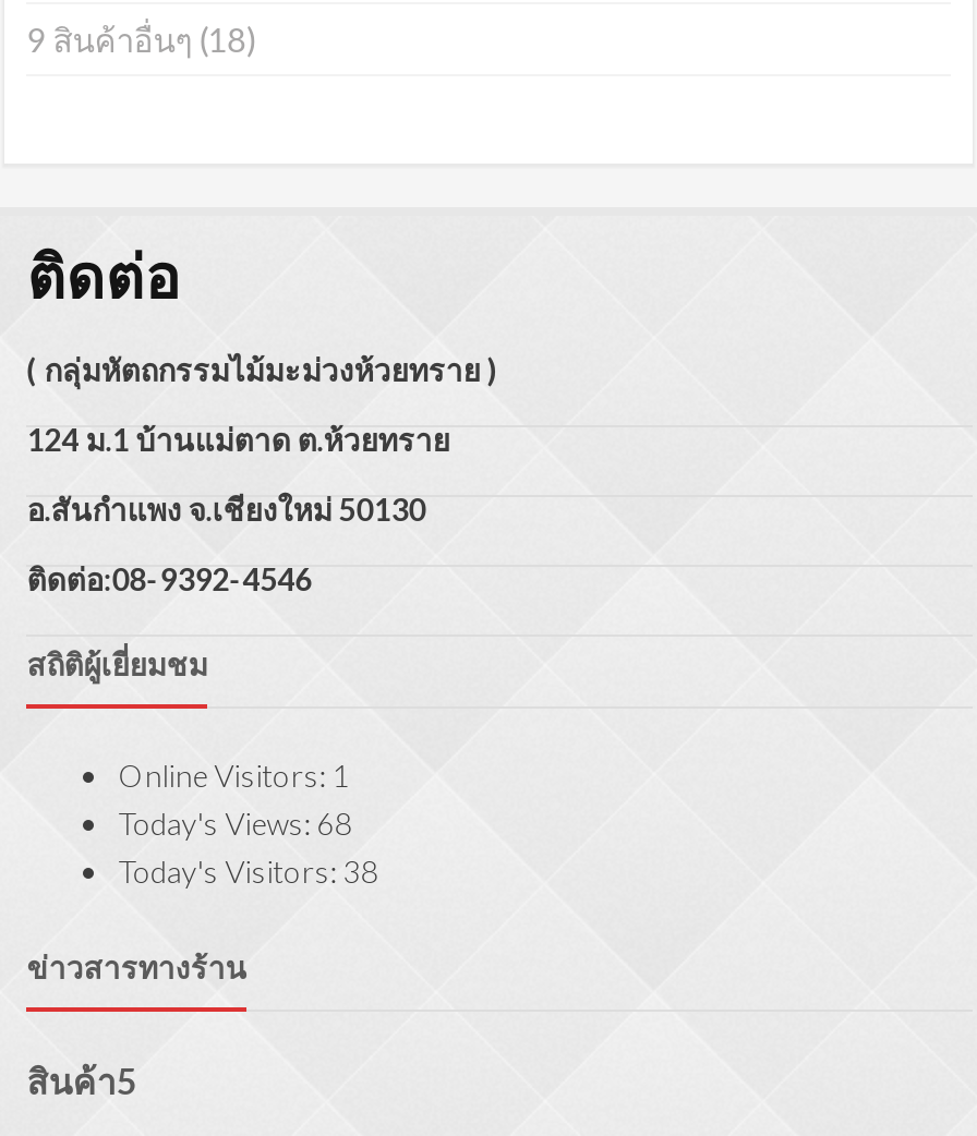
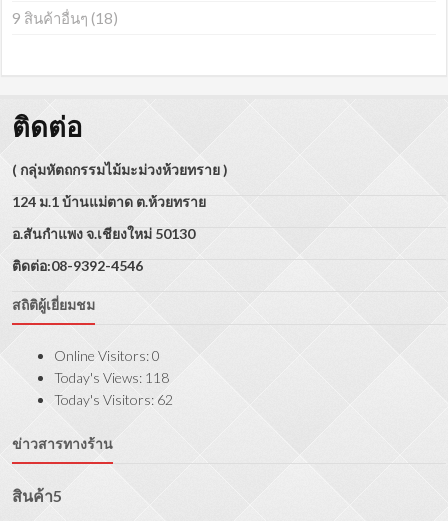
[118,756,349,793] Online Visitors: 1 -> [54,347,160,364] Online Visitors: 0
[118,804,352,841] Today's Views: 68 -> [54,369,169,386] Today's Views: 118
[118,852,378,889] Today's Visitors: 38 -> [54,391,173,408] Today's Visitors: 62

